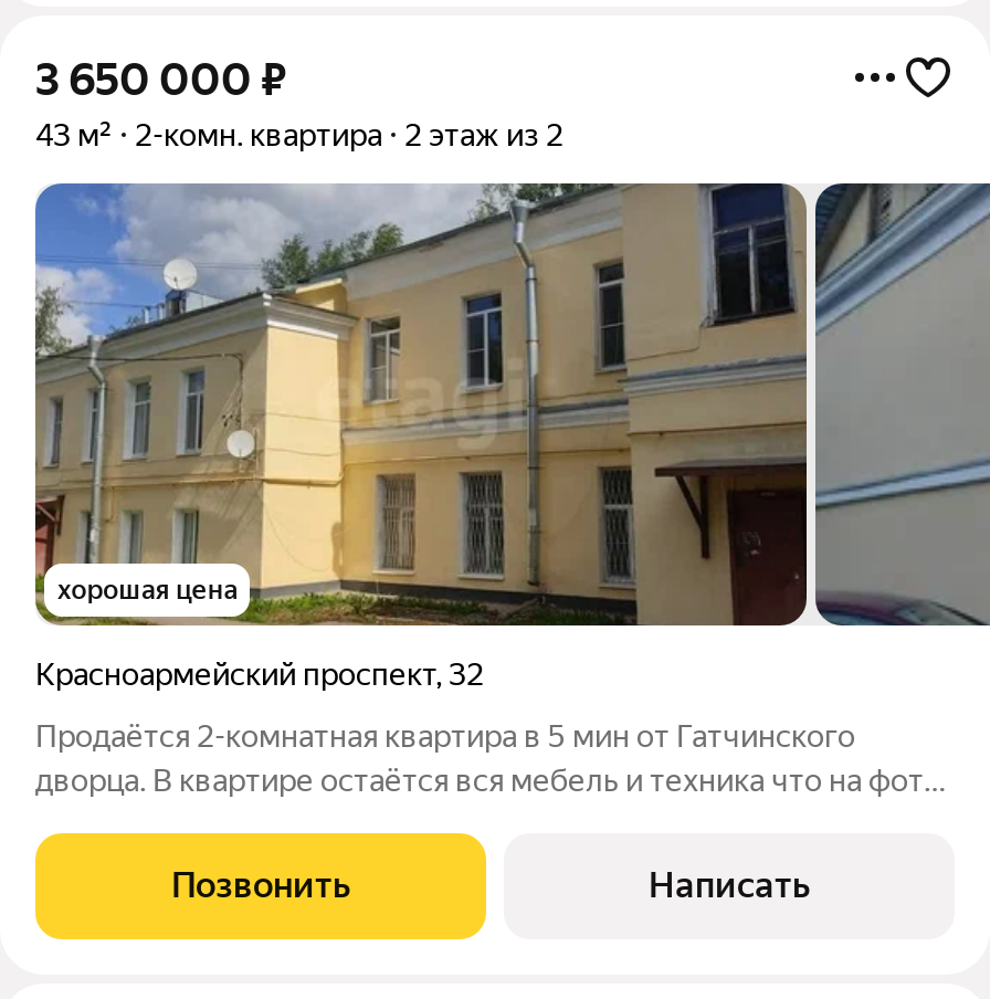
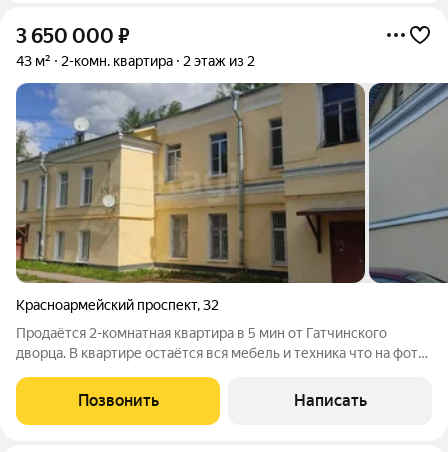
[57,574,237,605] хорошая цена -> none

